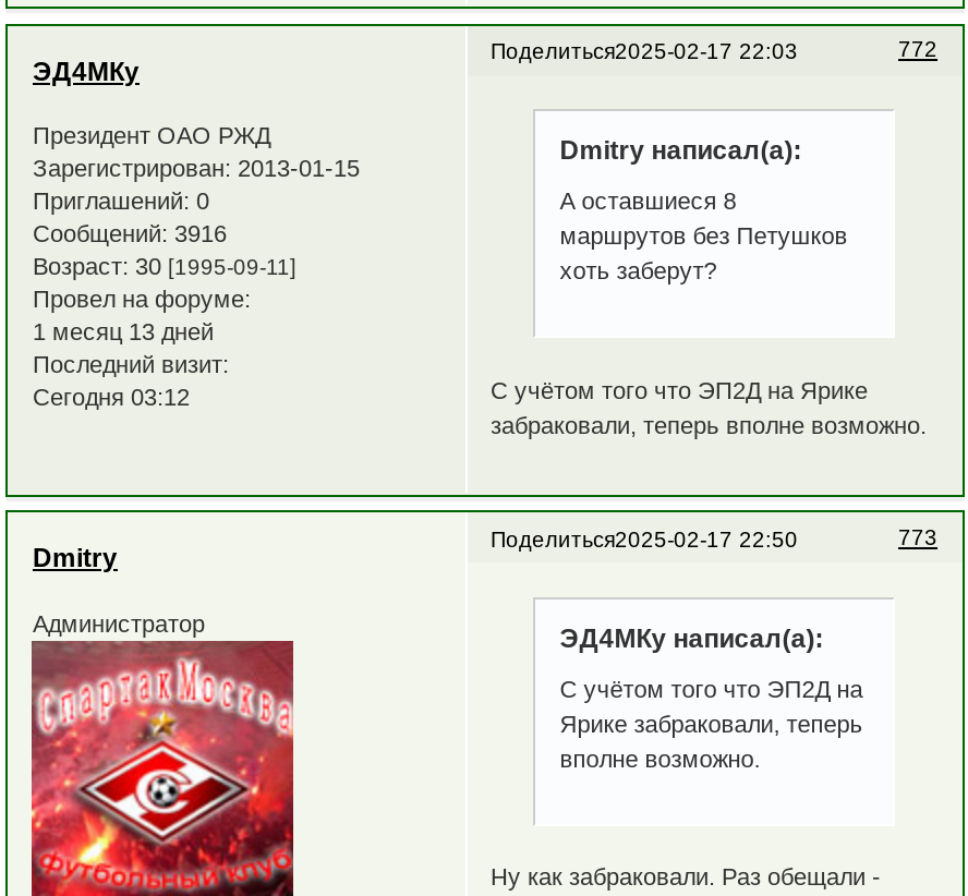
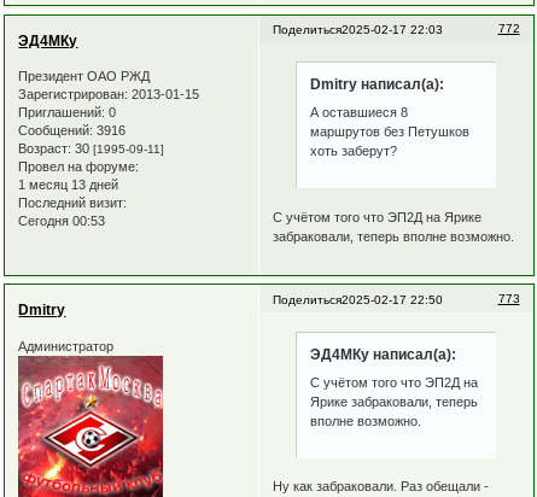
[33,384,190,410] Сегодня 03:12 -> [19,214,106,228] Сегодня 00:53

